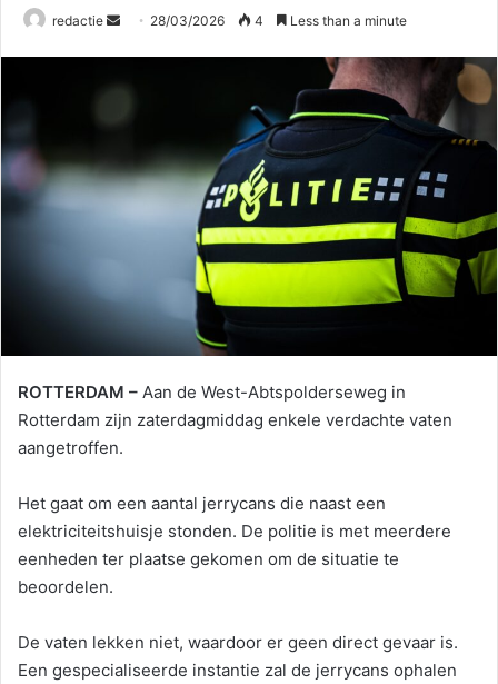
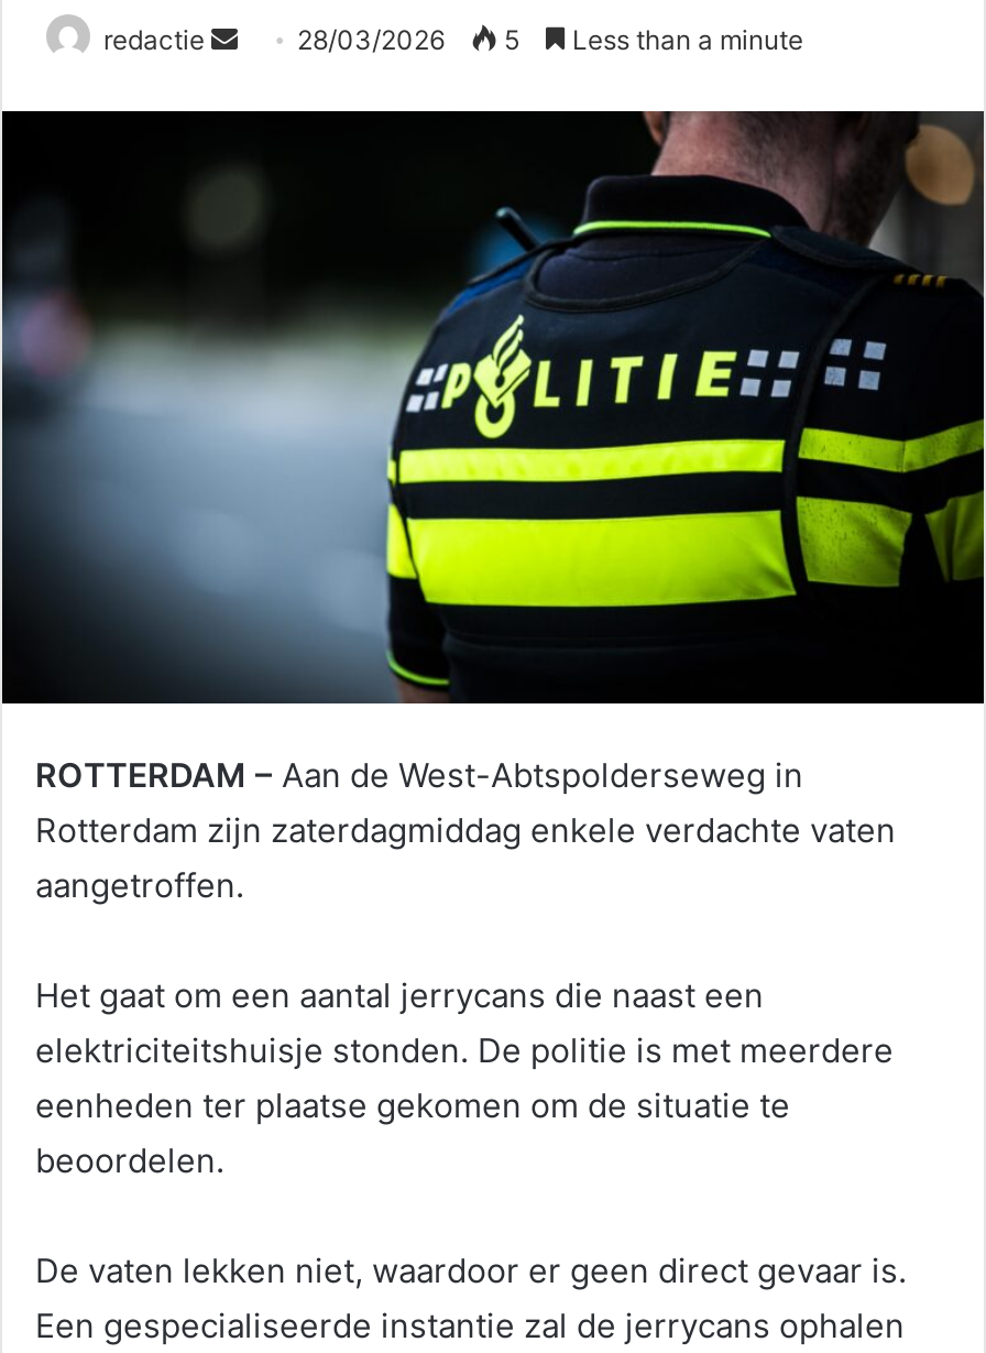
[251,12,263,29] 4 -> [497,23,519,56] 5

